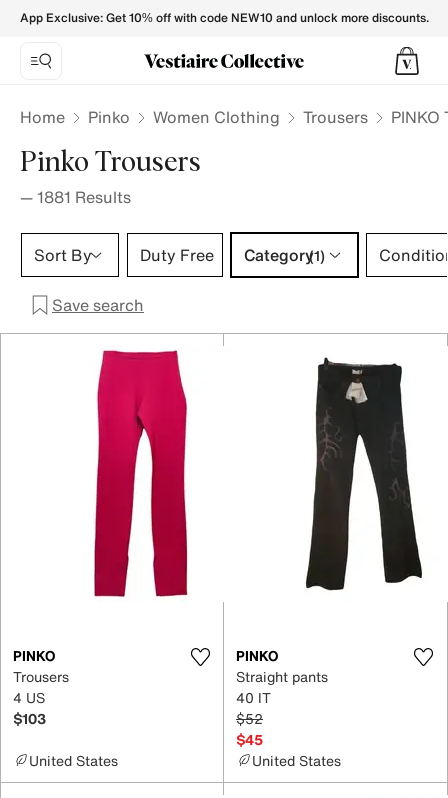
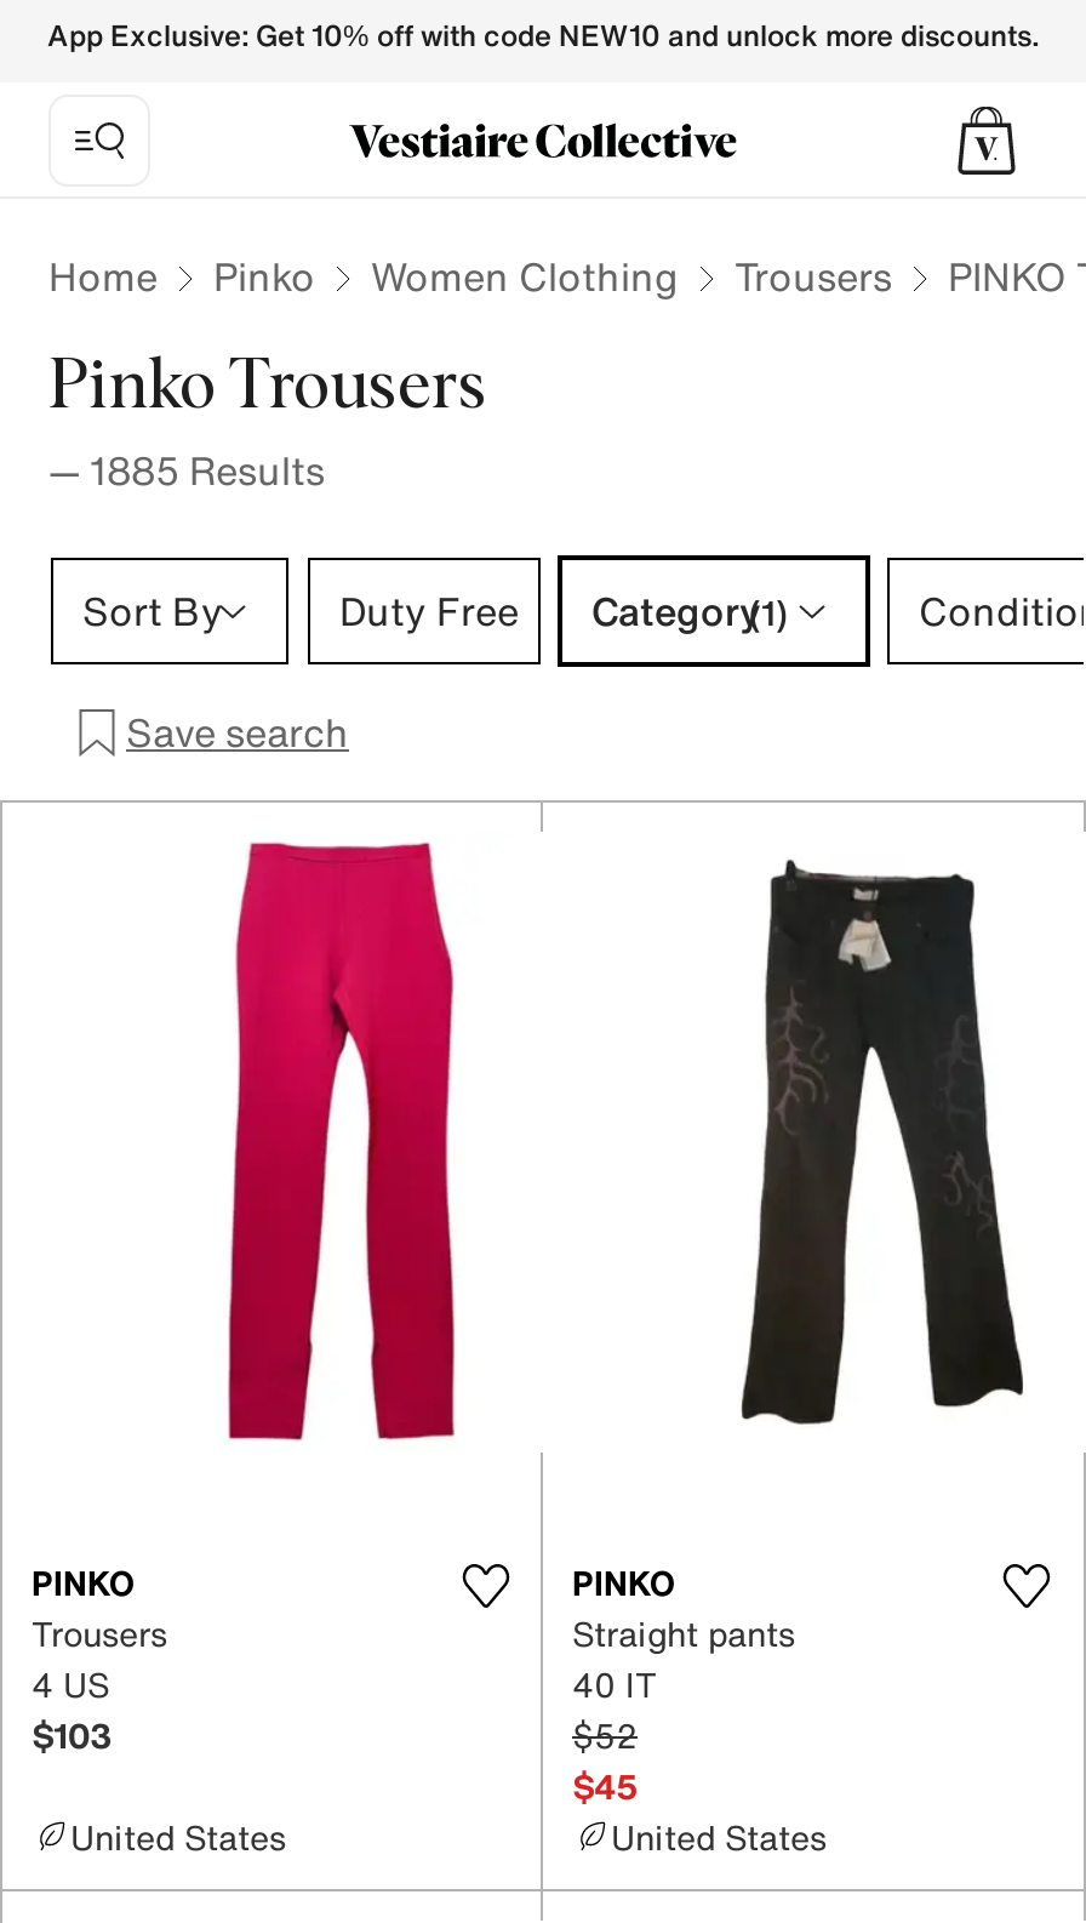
[20,185,131,209] — 1881 Results -> [48,441,325,500] — 1885 Results

